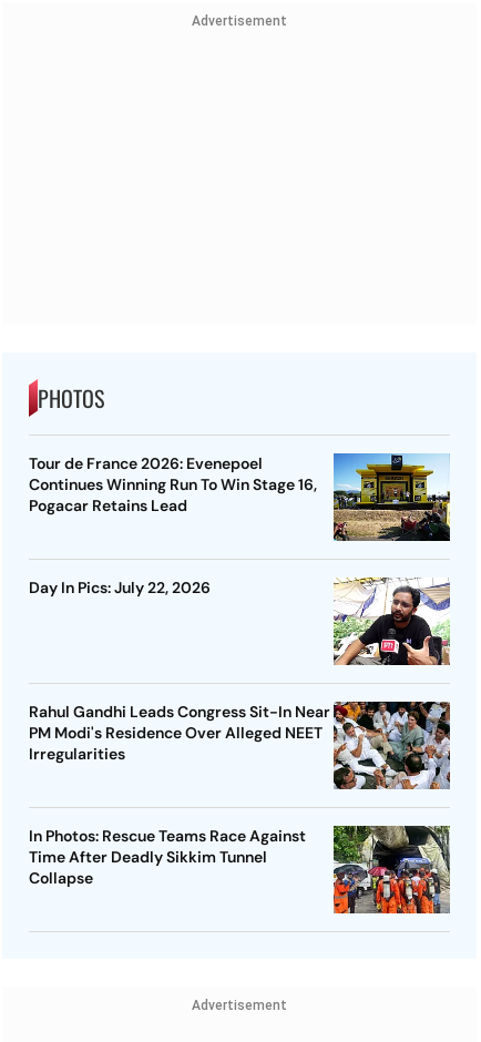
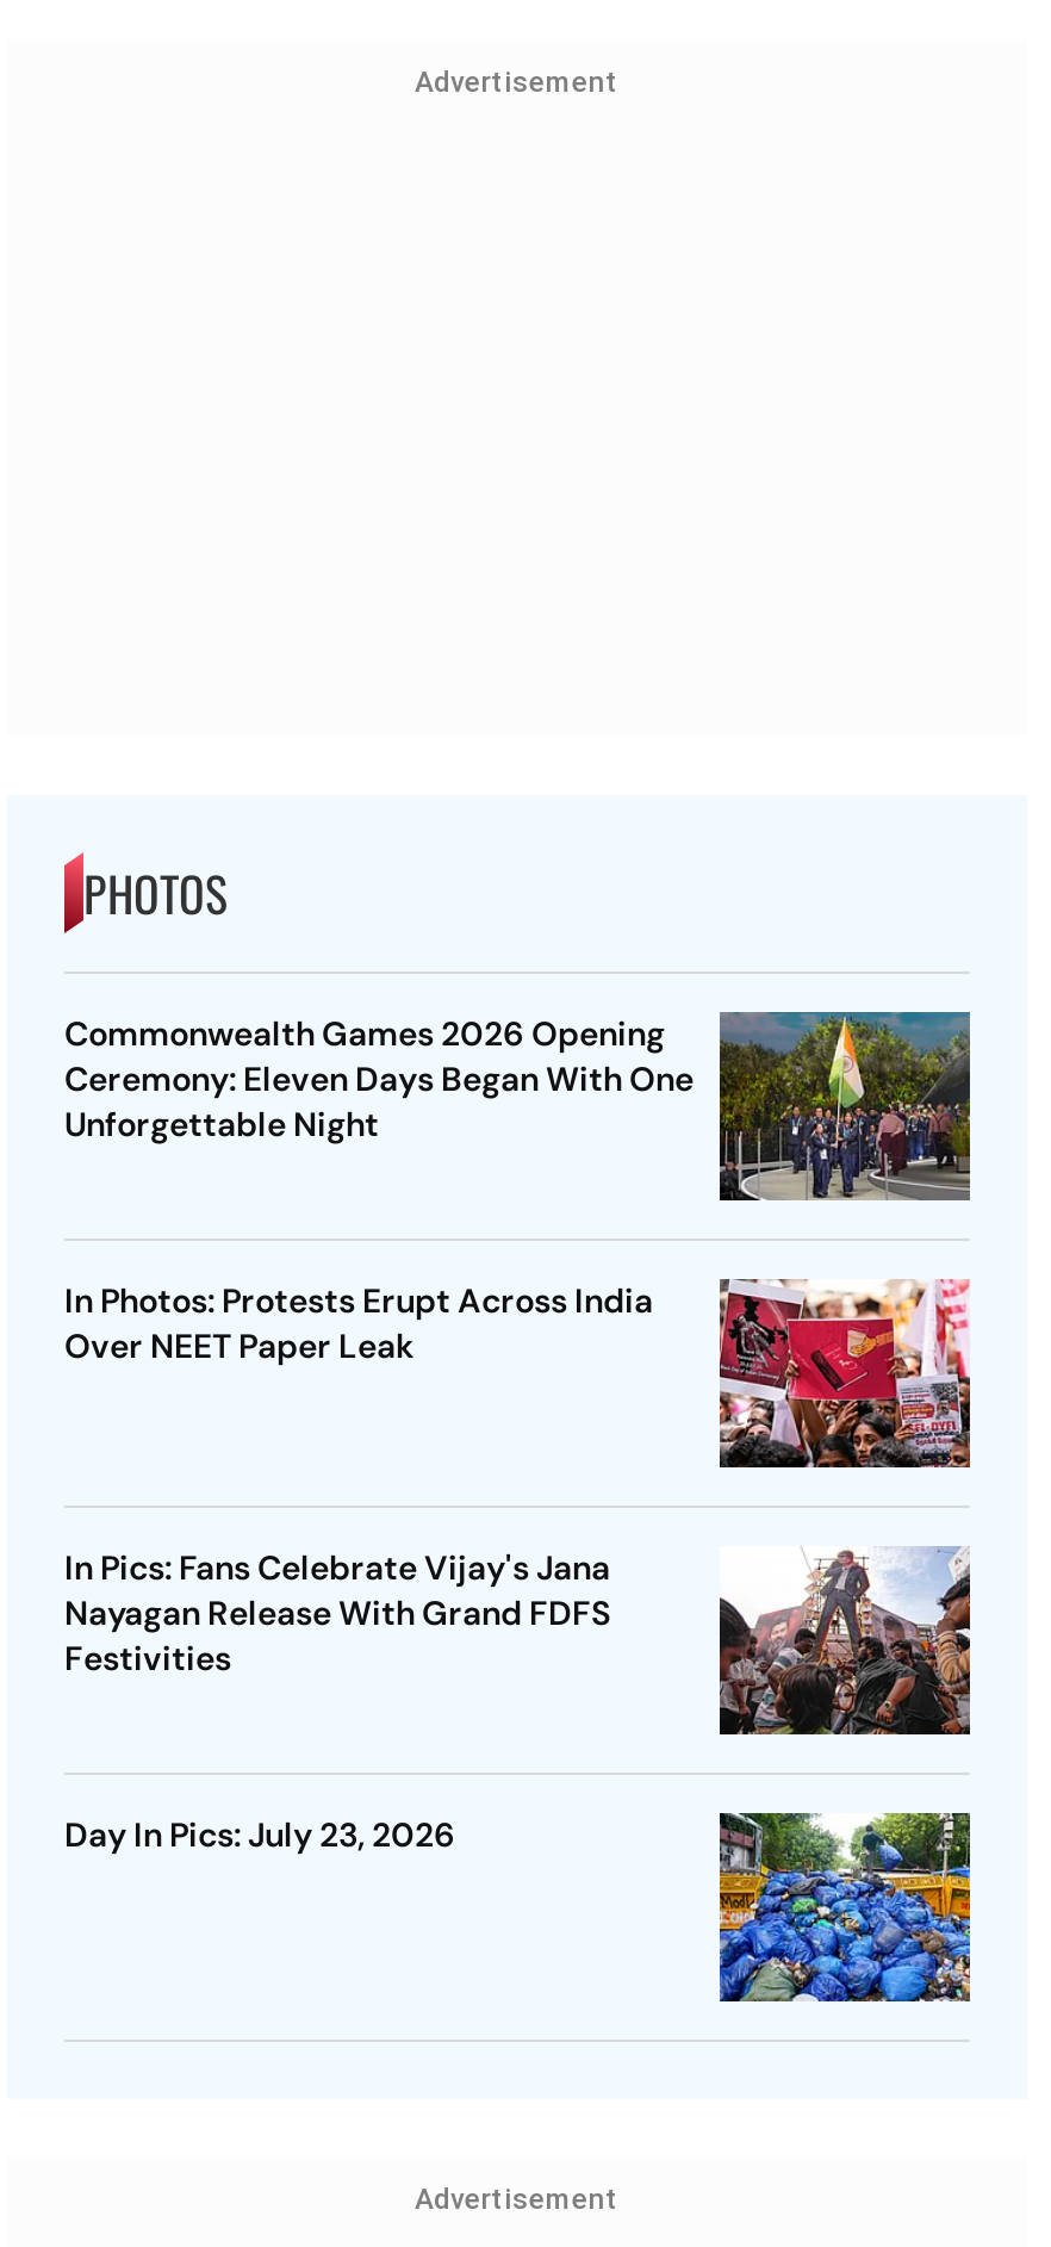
[29,453,450,542] [image] | Tour de France 2026: Evenepoel | Continues Winning Run To Win Stage 16, | Pogacar Retains Lead -> [64,1011,972,1203] [image] | Commonwealth Games 2026 Opening | Ceremony: Eleven Days Began With One | Unforgettable Night
[29,577,211,597] Day In Pics: July 22, 2026 -> [64,1278,653,1367] In Photos: Protests Erupt Across India | Over NEET Paper Leak
[332,576,451,666] [image] -> [717,1277,972,1470] [image]
[29,701,330,763] Rahul Gandhi Leads Congress Sit-In Near | PM Modi's Residence Over Alleged NEET | Irregularities -> [64,1545,610,1679] In Pics: Fans Celebrate Vijay's Jana | Nayagan Release With Grand FDFS | Festivities
[332,701,451,790] [image] -> [717,1546,972,1737] [image]
[29,826,306,888] In Photos: Rescue Teams Race Against | Time After Deadly Sikkim Tunnel | Collapse -> [64,1812,455,1855] Day In Pics: July 23, 2026
[332,825,451,915] [image] -> [717,1811,972,2004] [image]

